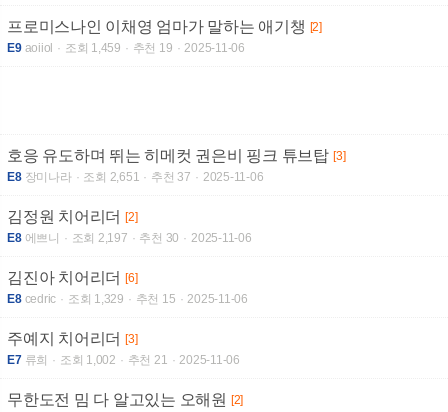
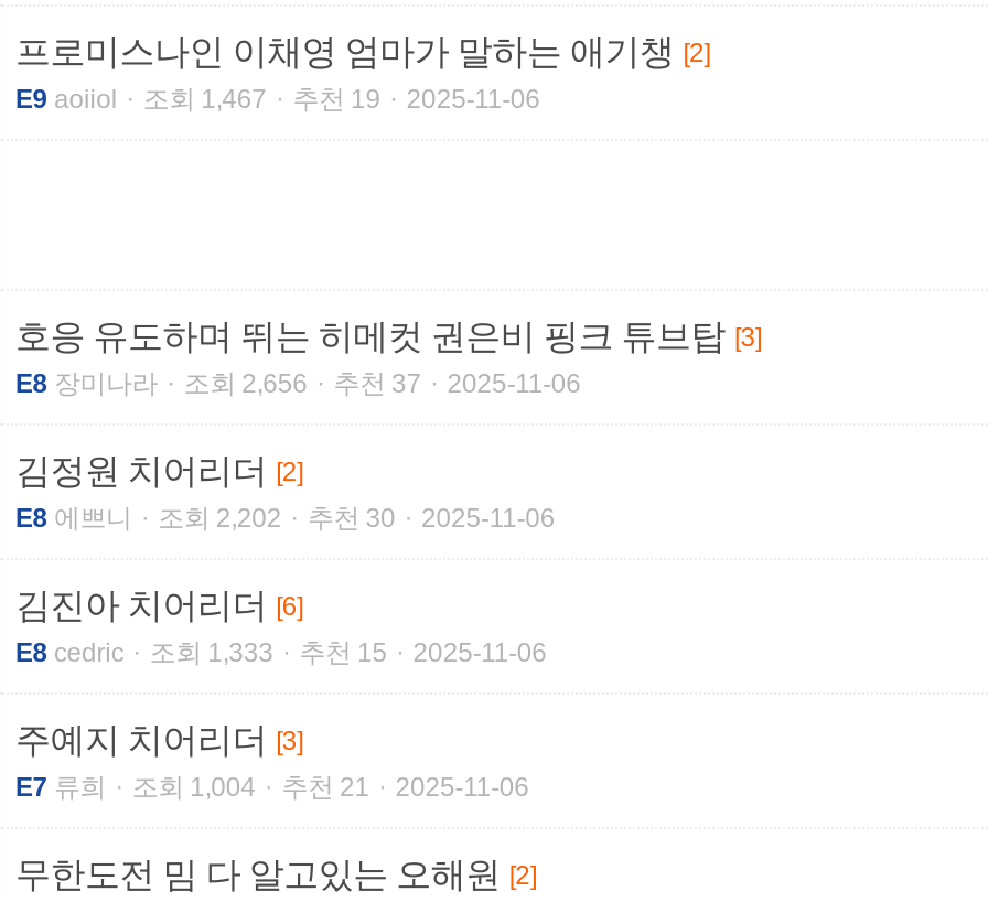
[65,41,121,55] 조회 1,459 -> [143,83,267,114] 조회 1,467
[83,170,139,184] 조회 2,651 -> [184,368,307,399] 조회 2,656
[72,231,128,245] 조회 2,197 -> [158,502,282,533] 조회 2,202
[7,292,248,306] E8 cedric 조회 1,329 추천 15 2025-11-06 -> [15,637,547,668] E8 cedric 조회 1,333 추천 15 2025-11-06
[60,353,116,367] 조회 1,002 -> [132,771,256,802] 조회 1,004

